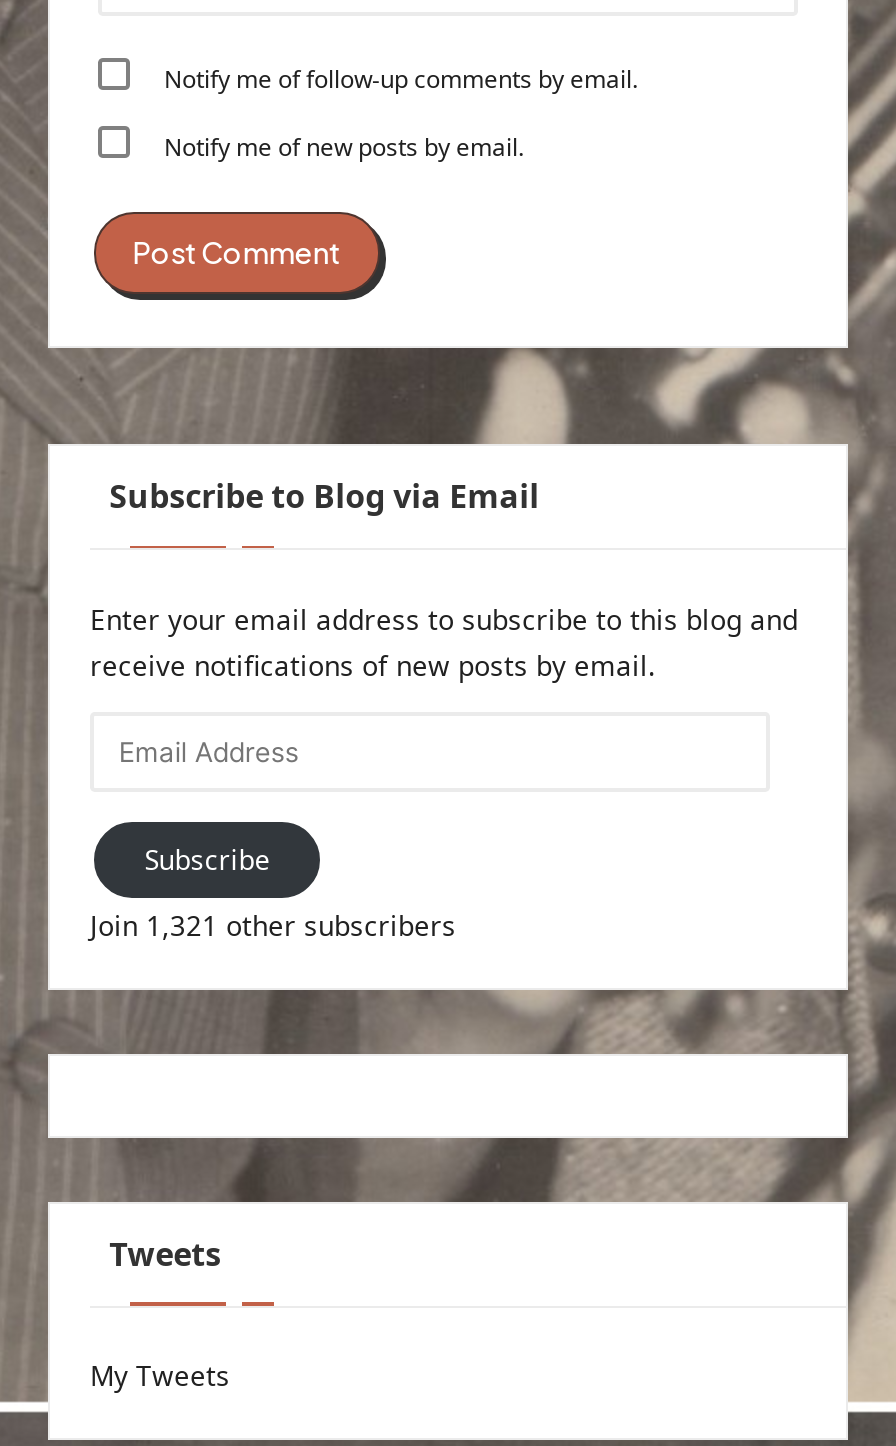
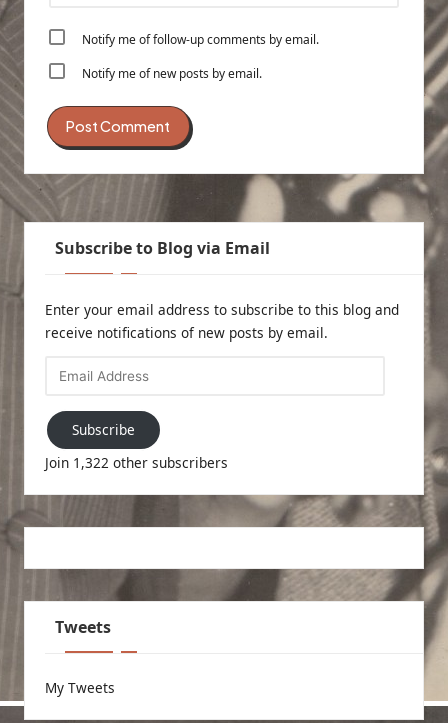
[90,905,456,943] Join 1,321 other subscribers -> [45,453,228,472] Join 1,322 other subscribers

